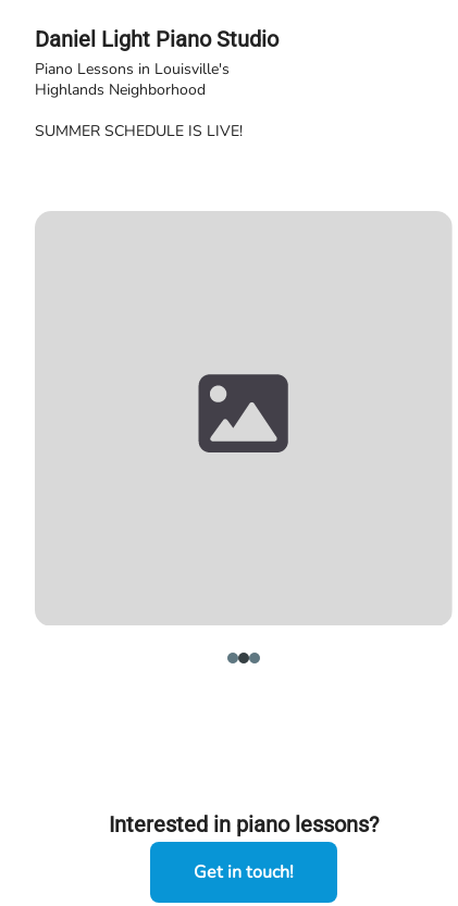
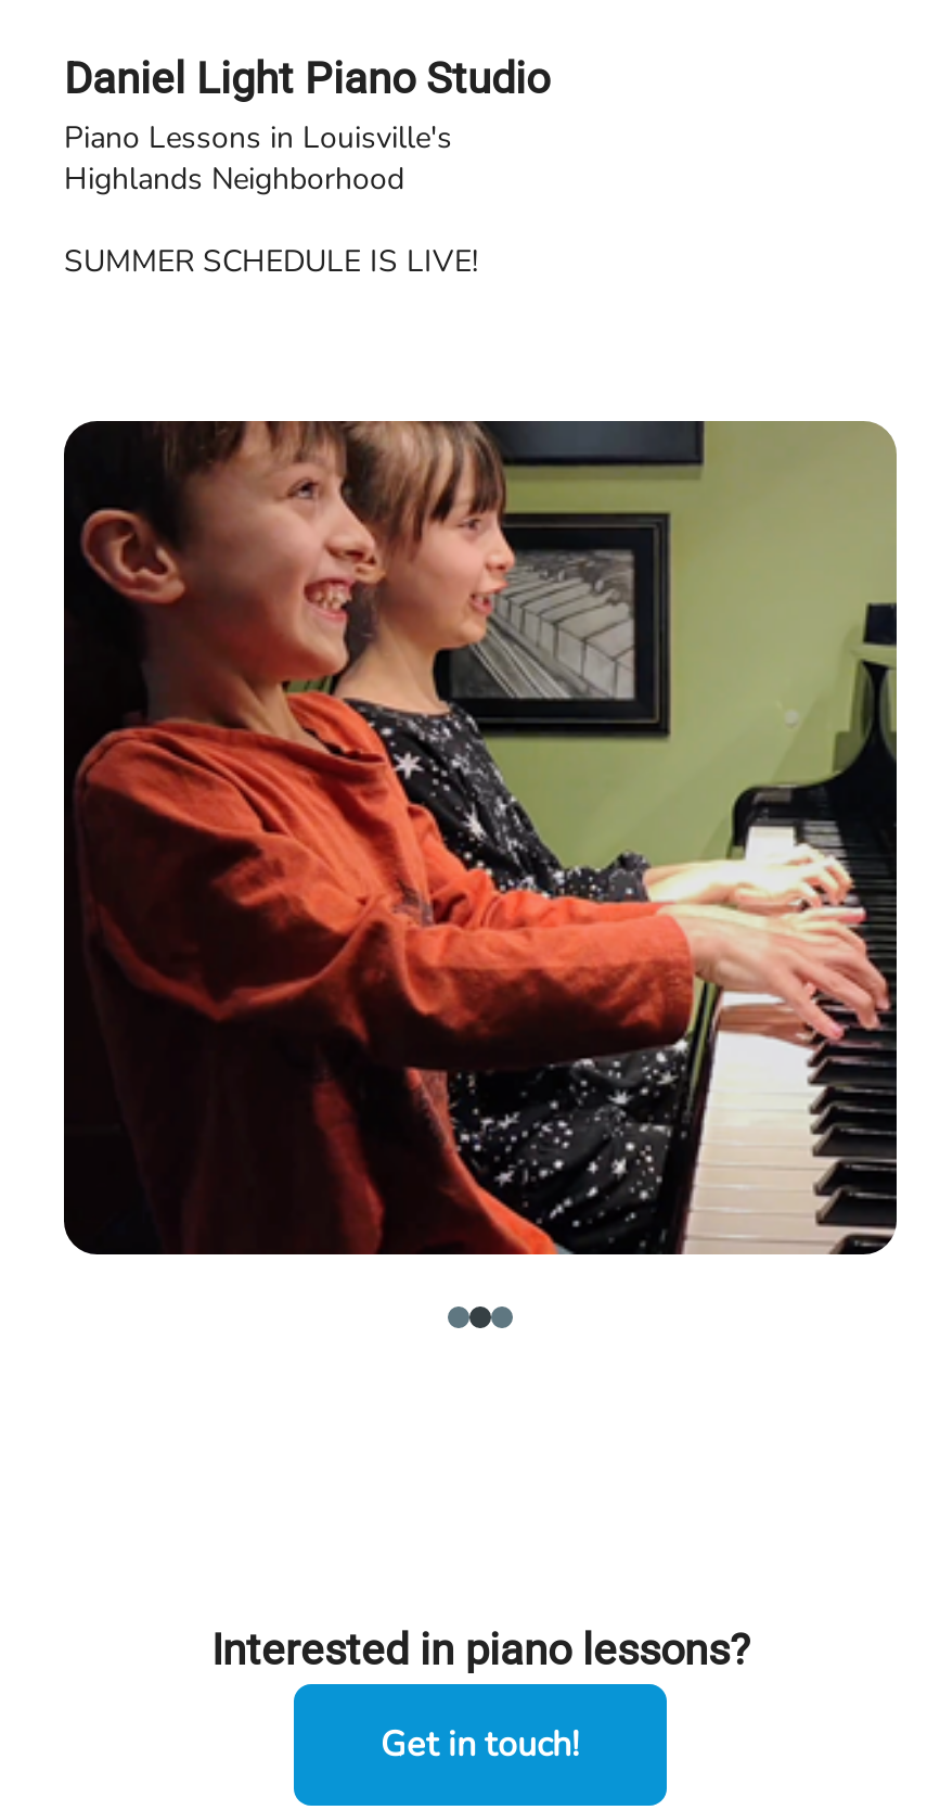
none -> [62,418,899,1255] [image]

